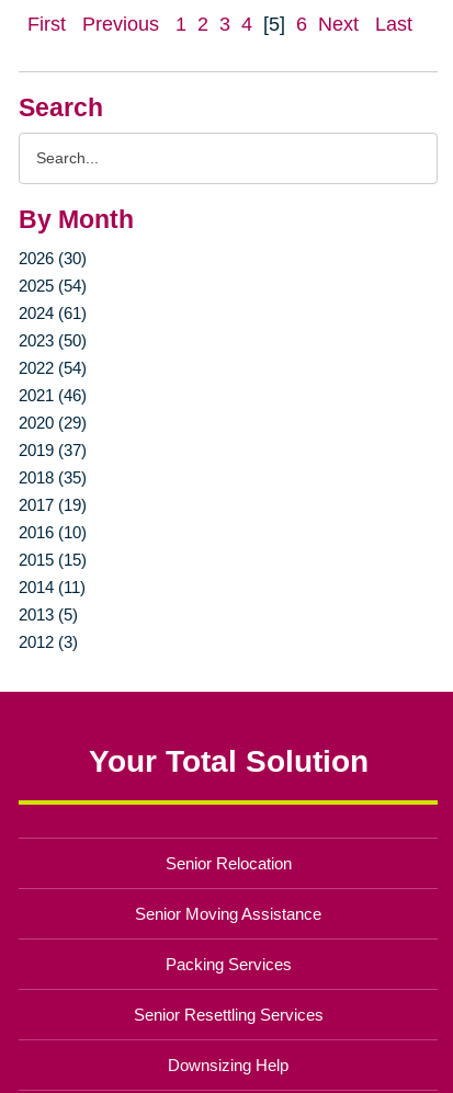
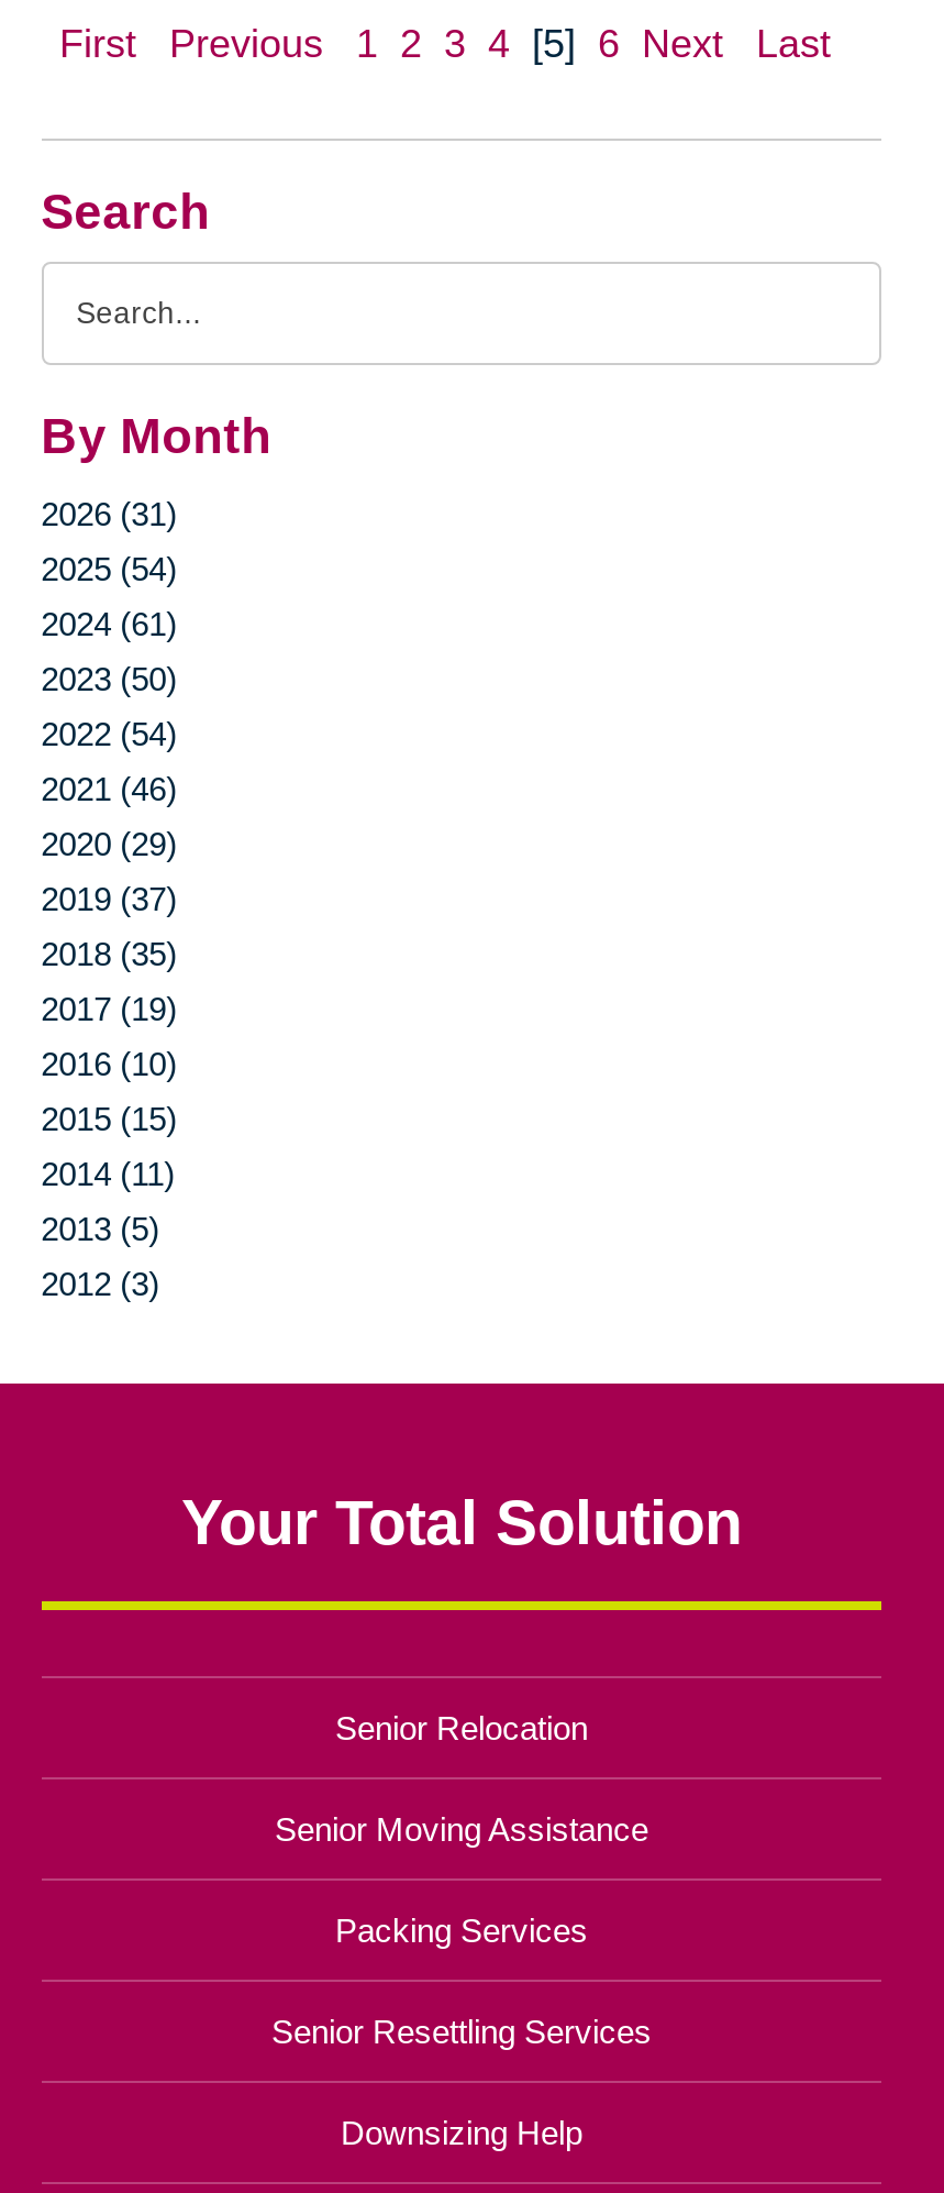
[18,249,86,268] 2026 (30) -> [41,496,177,533] 2026 (31)

